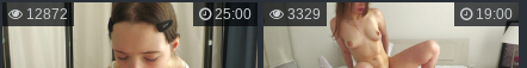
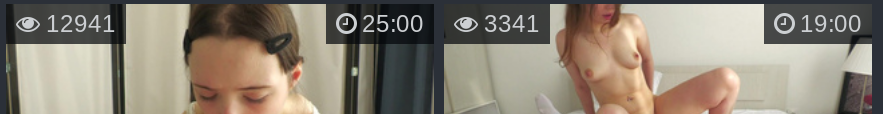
[23,6,68,22] 12872 -> [40,10,116,38] 12941
[211,6,321,22] 25:00 3329 -> [356,10,540,38] 25:00 3341

